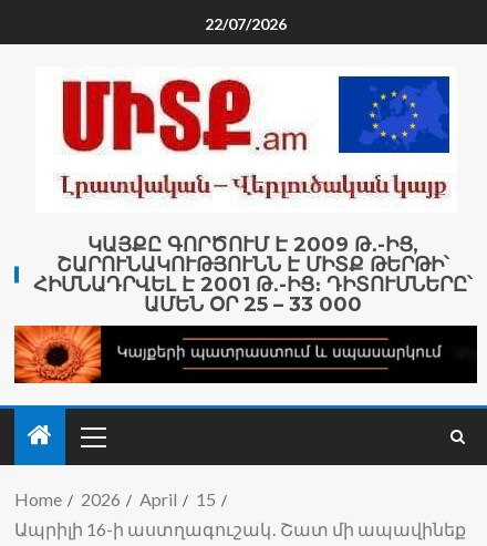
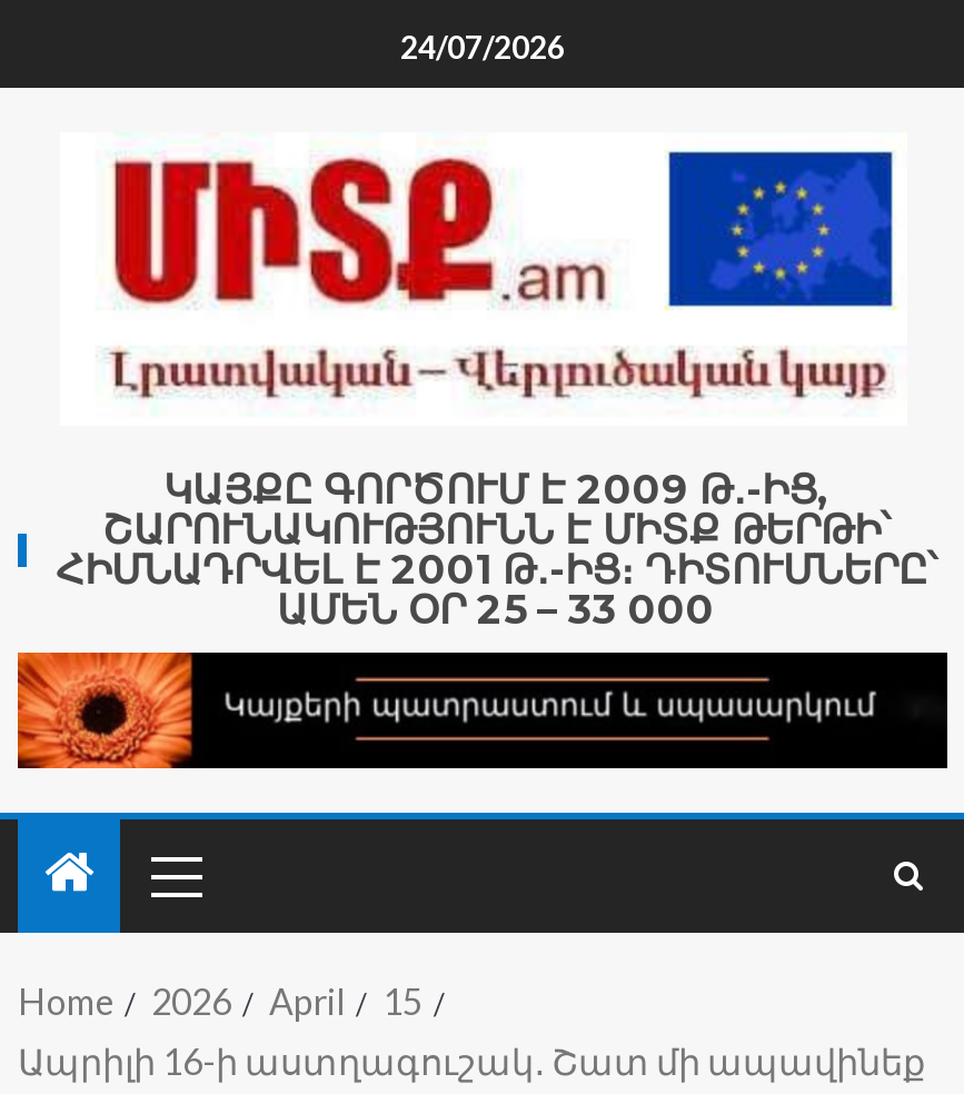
[205,14,287,33] 22/07/2026 -> [400,28,565,66] 24/07/2026

